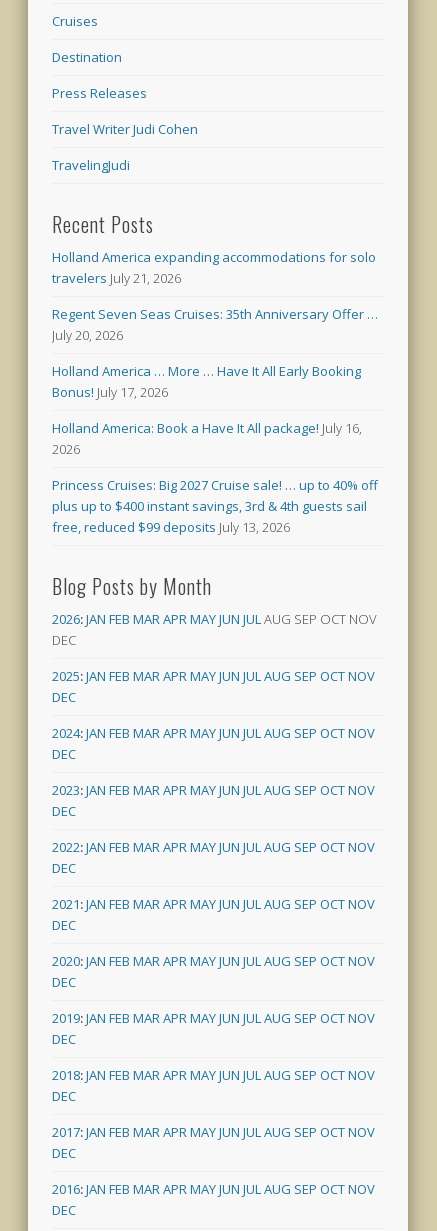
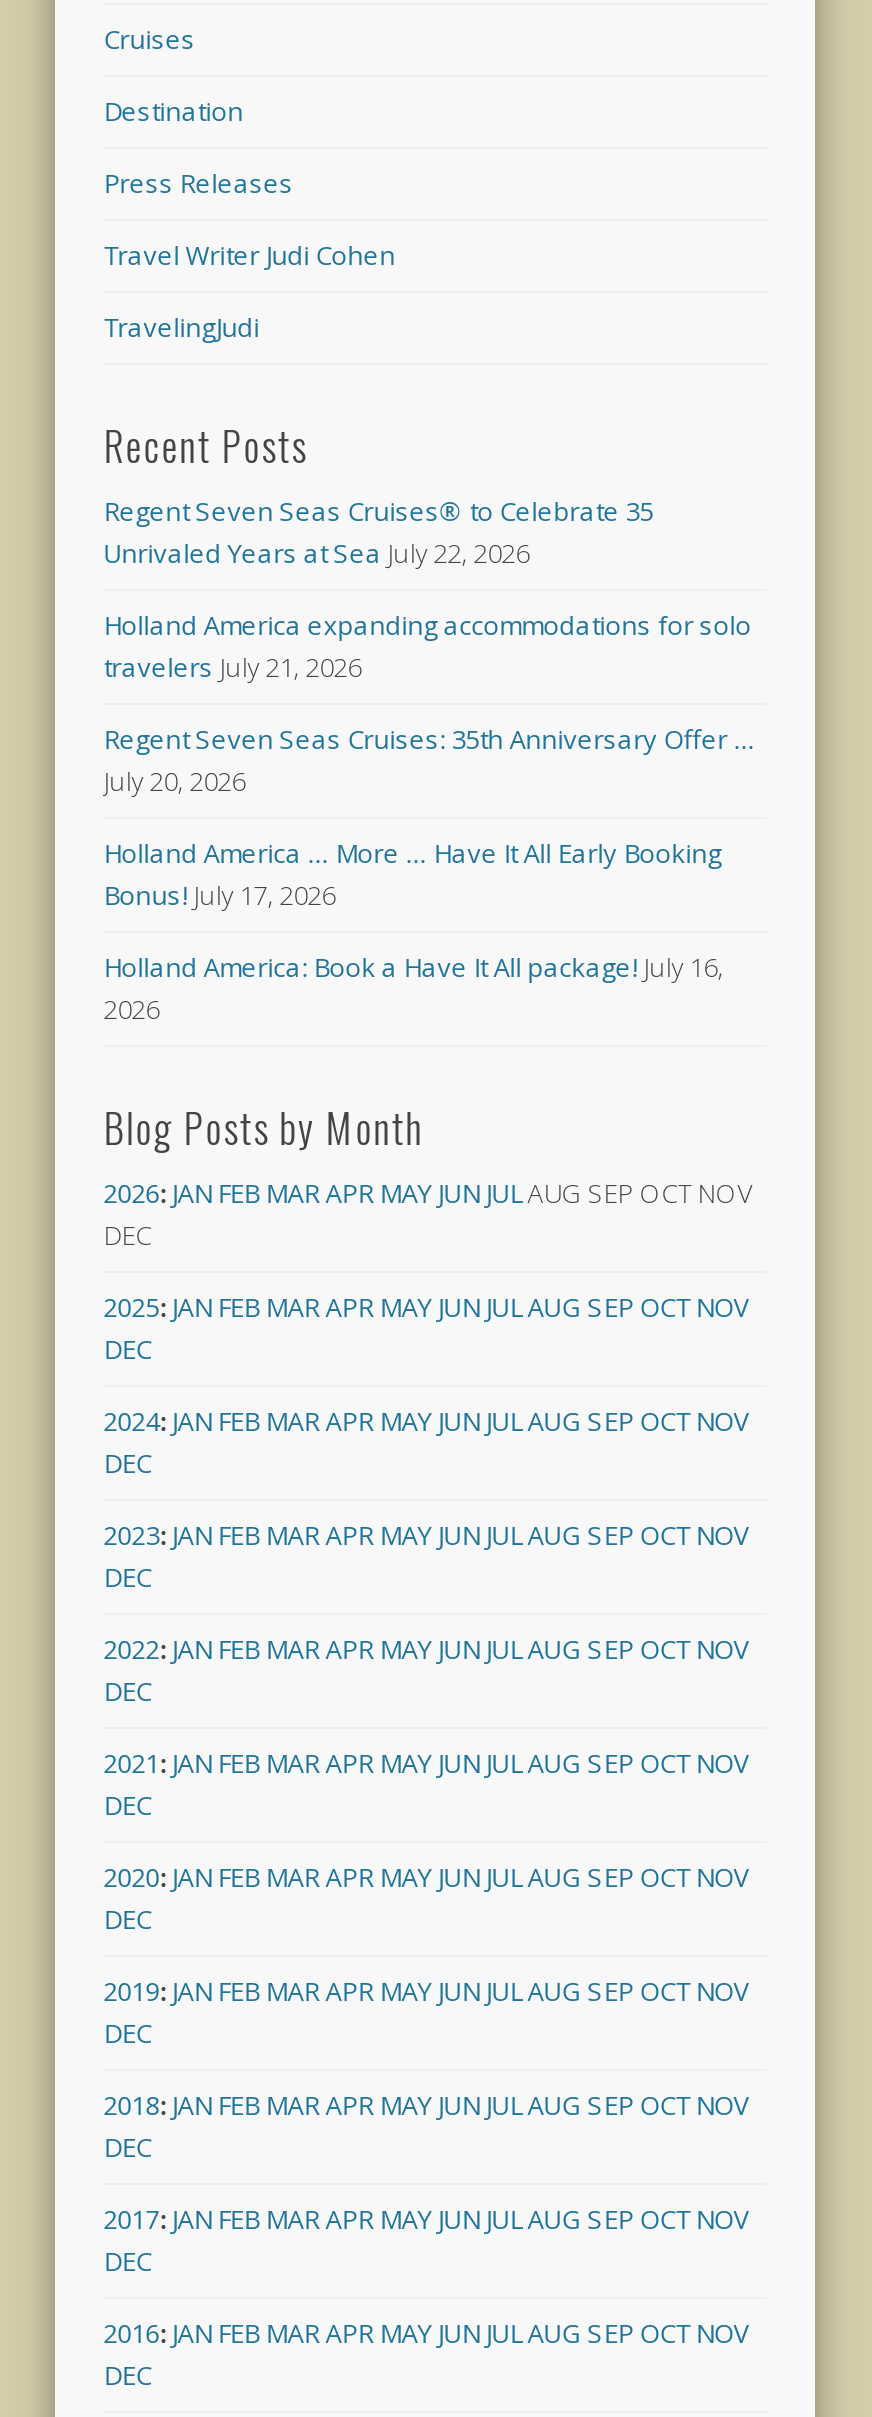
none -> [103,494,653,572] Regent Seven Seas Cruises® to Celebrate 35 | Unrivaled Years at Sea July 22, 2026
moved [52,248,378,458] -> [103,608,755,1028]: Holland America expanding accommodations for solo | travelers July 21, 2026 | Regent Seven Seas Cruises: 35th Anniversary Offer … | July 20, 2026 | Holland America … More … Have It All Early Booking | Bonus! July 17, 2026 | Holland America: Book a Have It All package! July 16, | 2026
[52,476,378,536] Princess Cruises: Big 2027 Cruise sale! … up to 40% off | plus up to $400 instant savings, 3rd & 4th guests sail | free, reduced $99 deposits July 13, 2026 -> none

